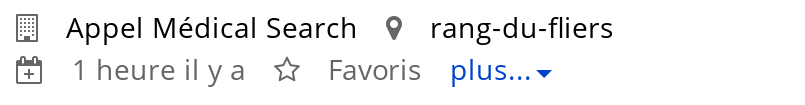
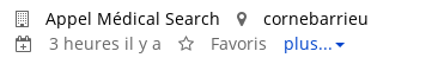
[72,9,614,89] rang-du-fliers | 1 heure il y a -> [49,7,369,55] cornebarrieu | 3 heures il y a

